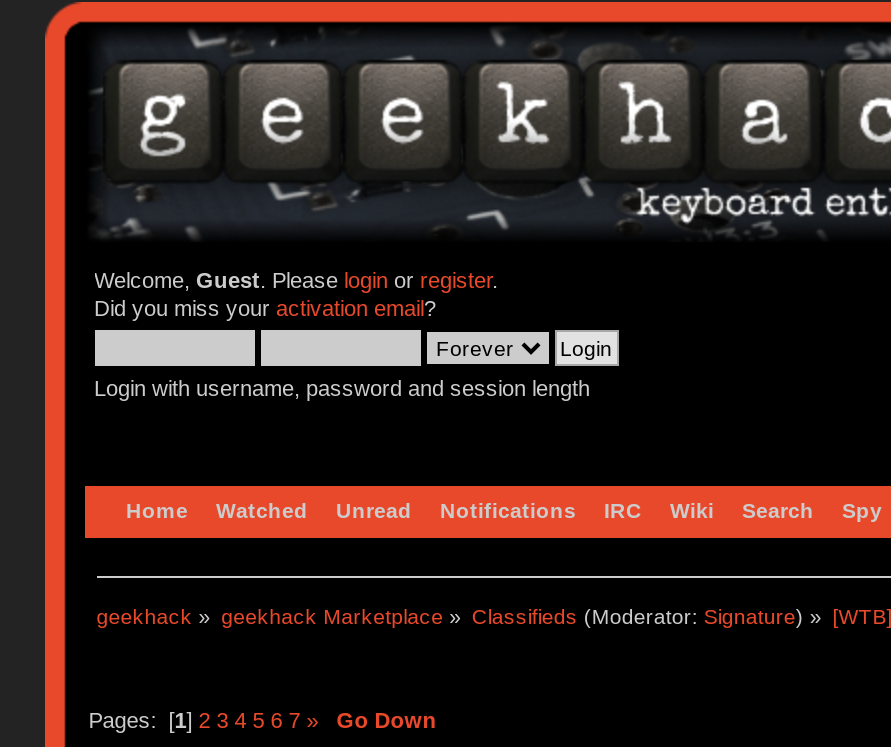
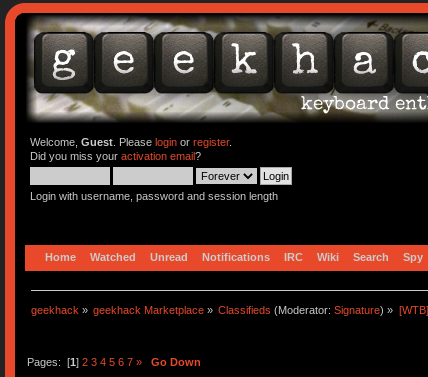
[91,30,885,238] [image] -> [27,16,425,122] [image]

